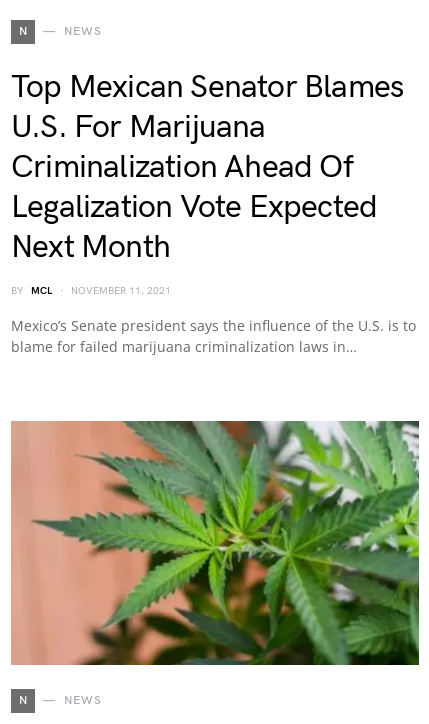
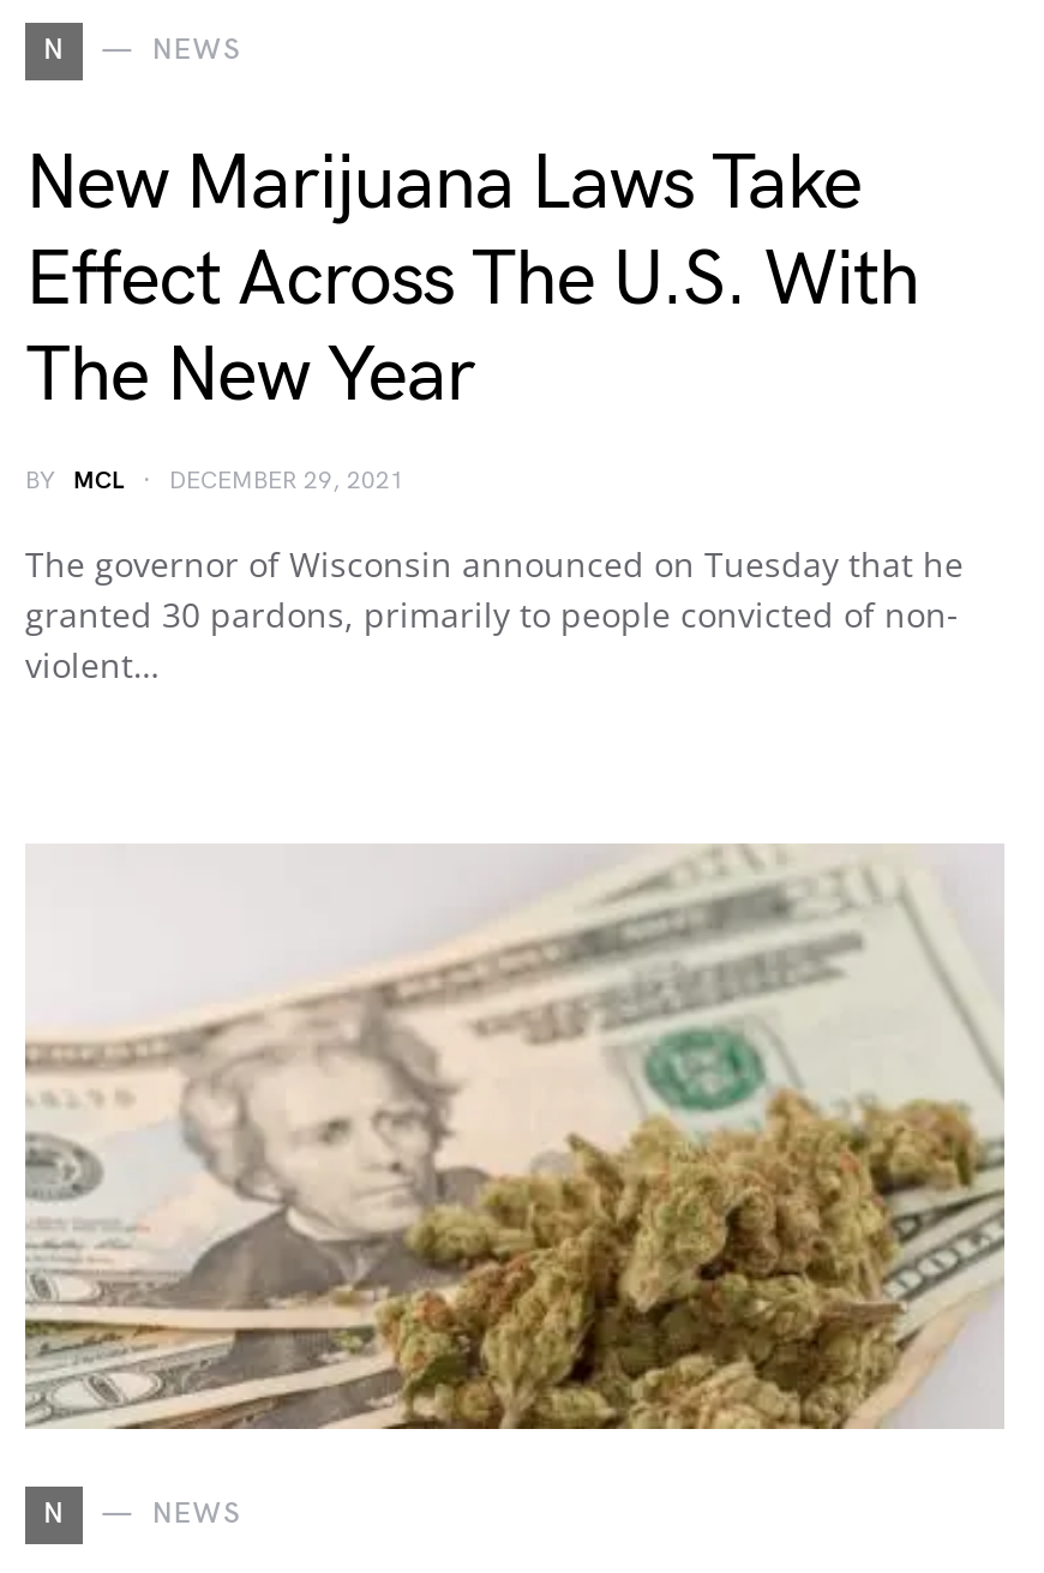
[11,68,403,267] Top Mexican Senator Blames | U.S. For Marijuana | Criminalization Ahead Of | Legalization Vote Expected | Next Month -> [25,138,919,424] New Marijuana Laws Take | Effect Across The U.S. With | The New Year
[11,285,171,297] BY MCL NOVEMBER 11, 2021 -> [25,467,404,496] BY MCL DECEMBER 29, 2021
moved [11,285,52,297] -> [25,467,124,496]: BY | MCL
[11,316,416,356] Mexico’s Senate president says the influence of the U.S. is to | blame for failed marijuana criminalization laws in… -> [25,541,964,688] The governor of Wisconsin announced on Tuesday that he | granted 30 pardons, primarily to people convicted of non- | violent…
[11,420,420,666] [image] -> [23,843,1004,1431] [image]

